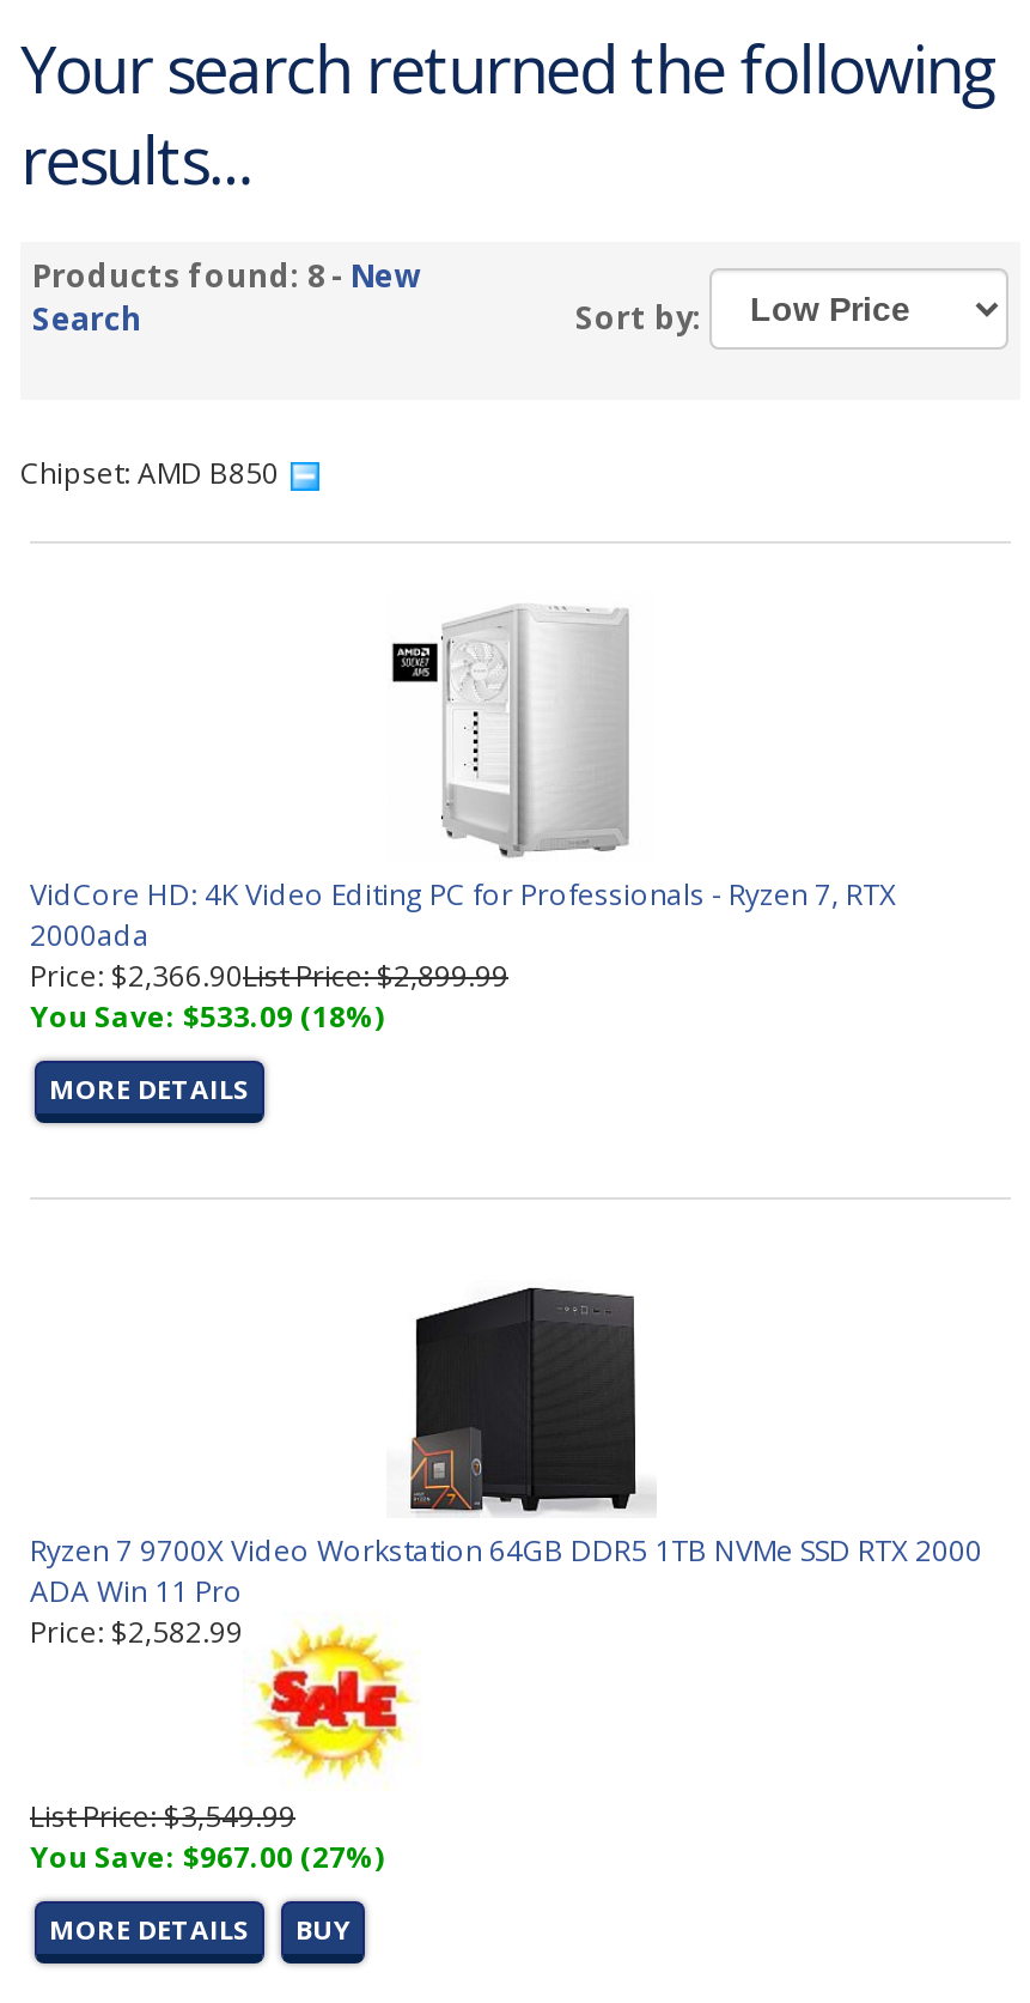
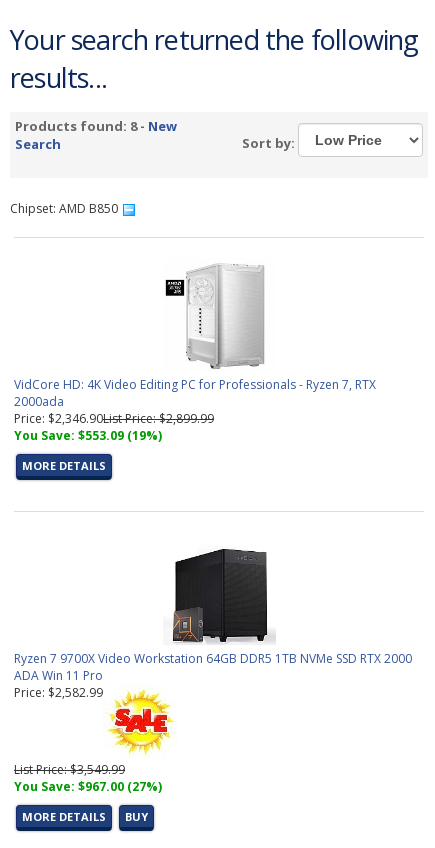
[30,955,508,996] Price: $2,366.90List Price: $2,899.99 -> [14,410,214,427] Price: $2,346.90List Price: $2,899.99
[30,996,384,1037] You Save: $533.09 (18%) -> [14,427,162,444] You Save: $553.09 (19%)

